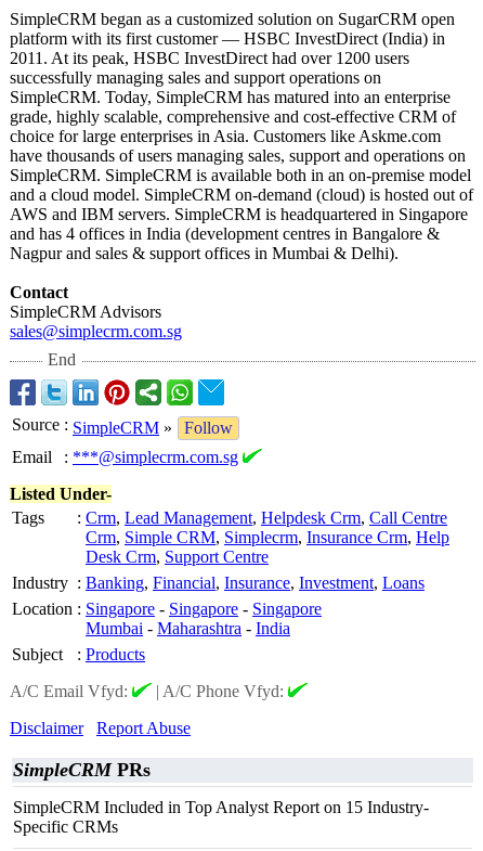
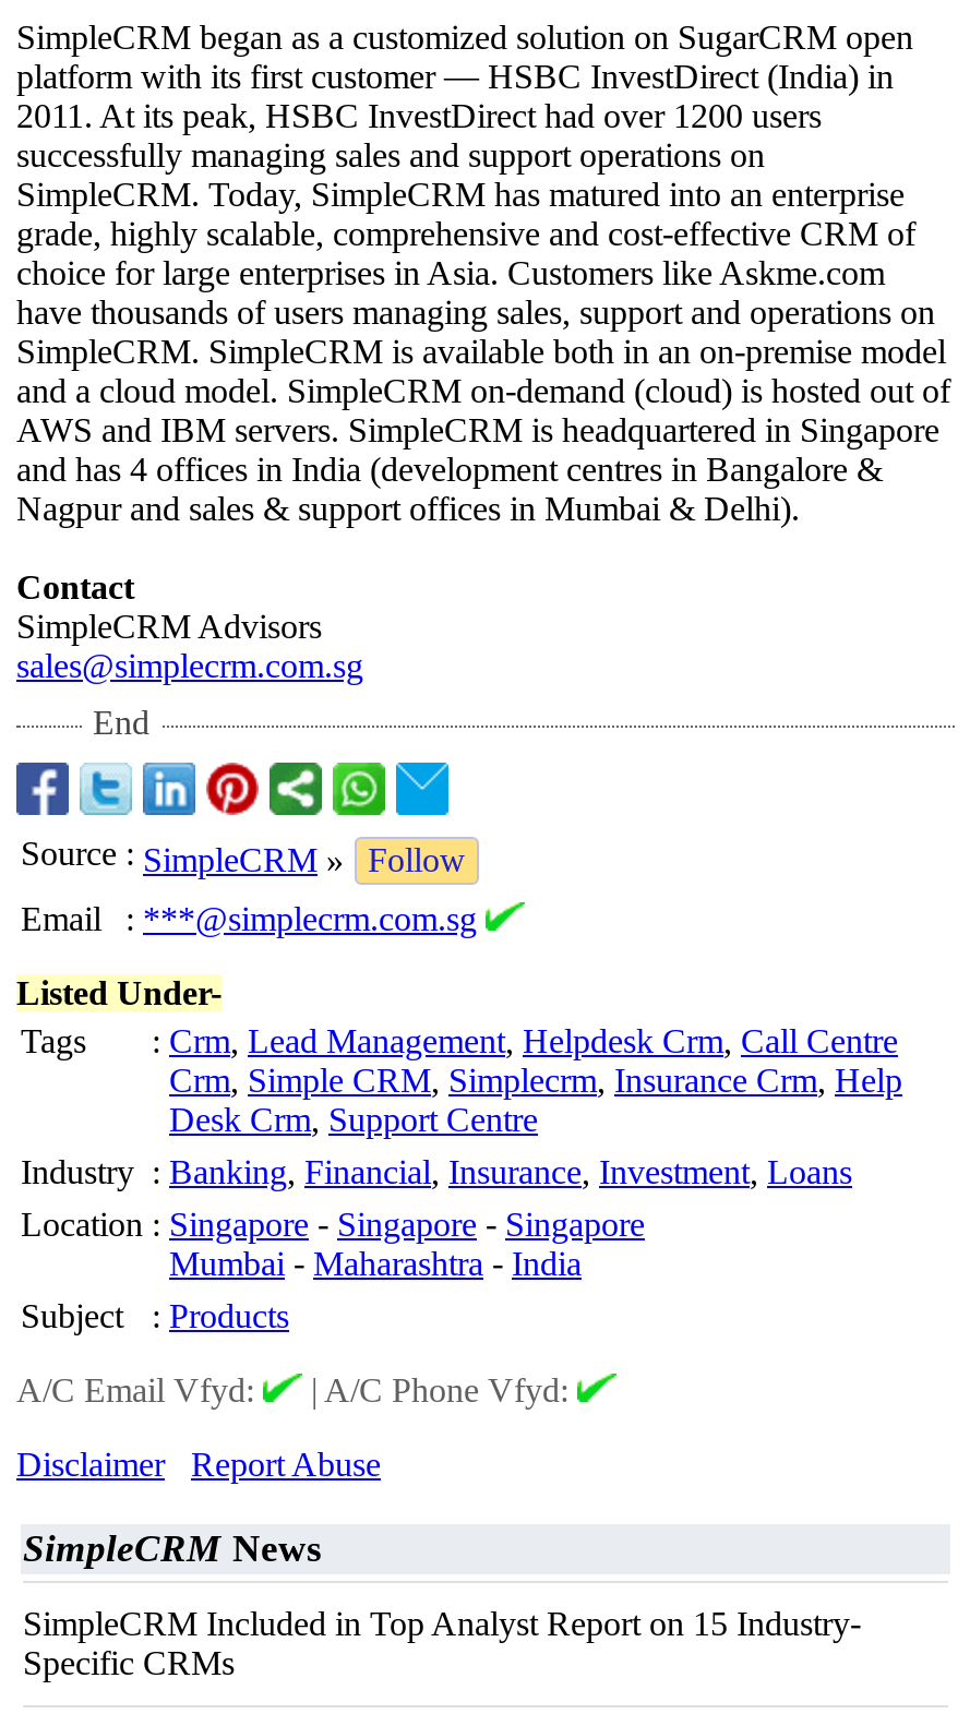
[13,759,151,781] SimpleCRM PRs -> [23,1526,322,1570] SimpleCRM News

